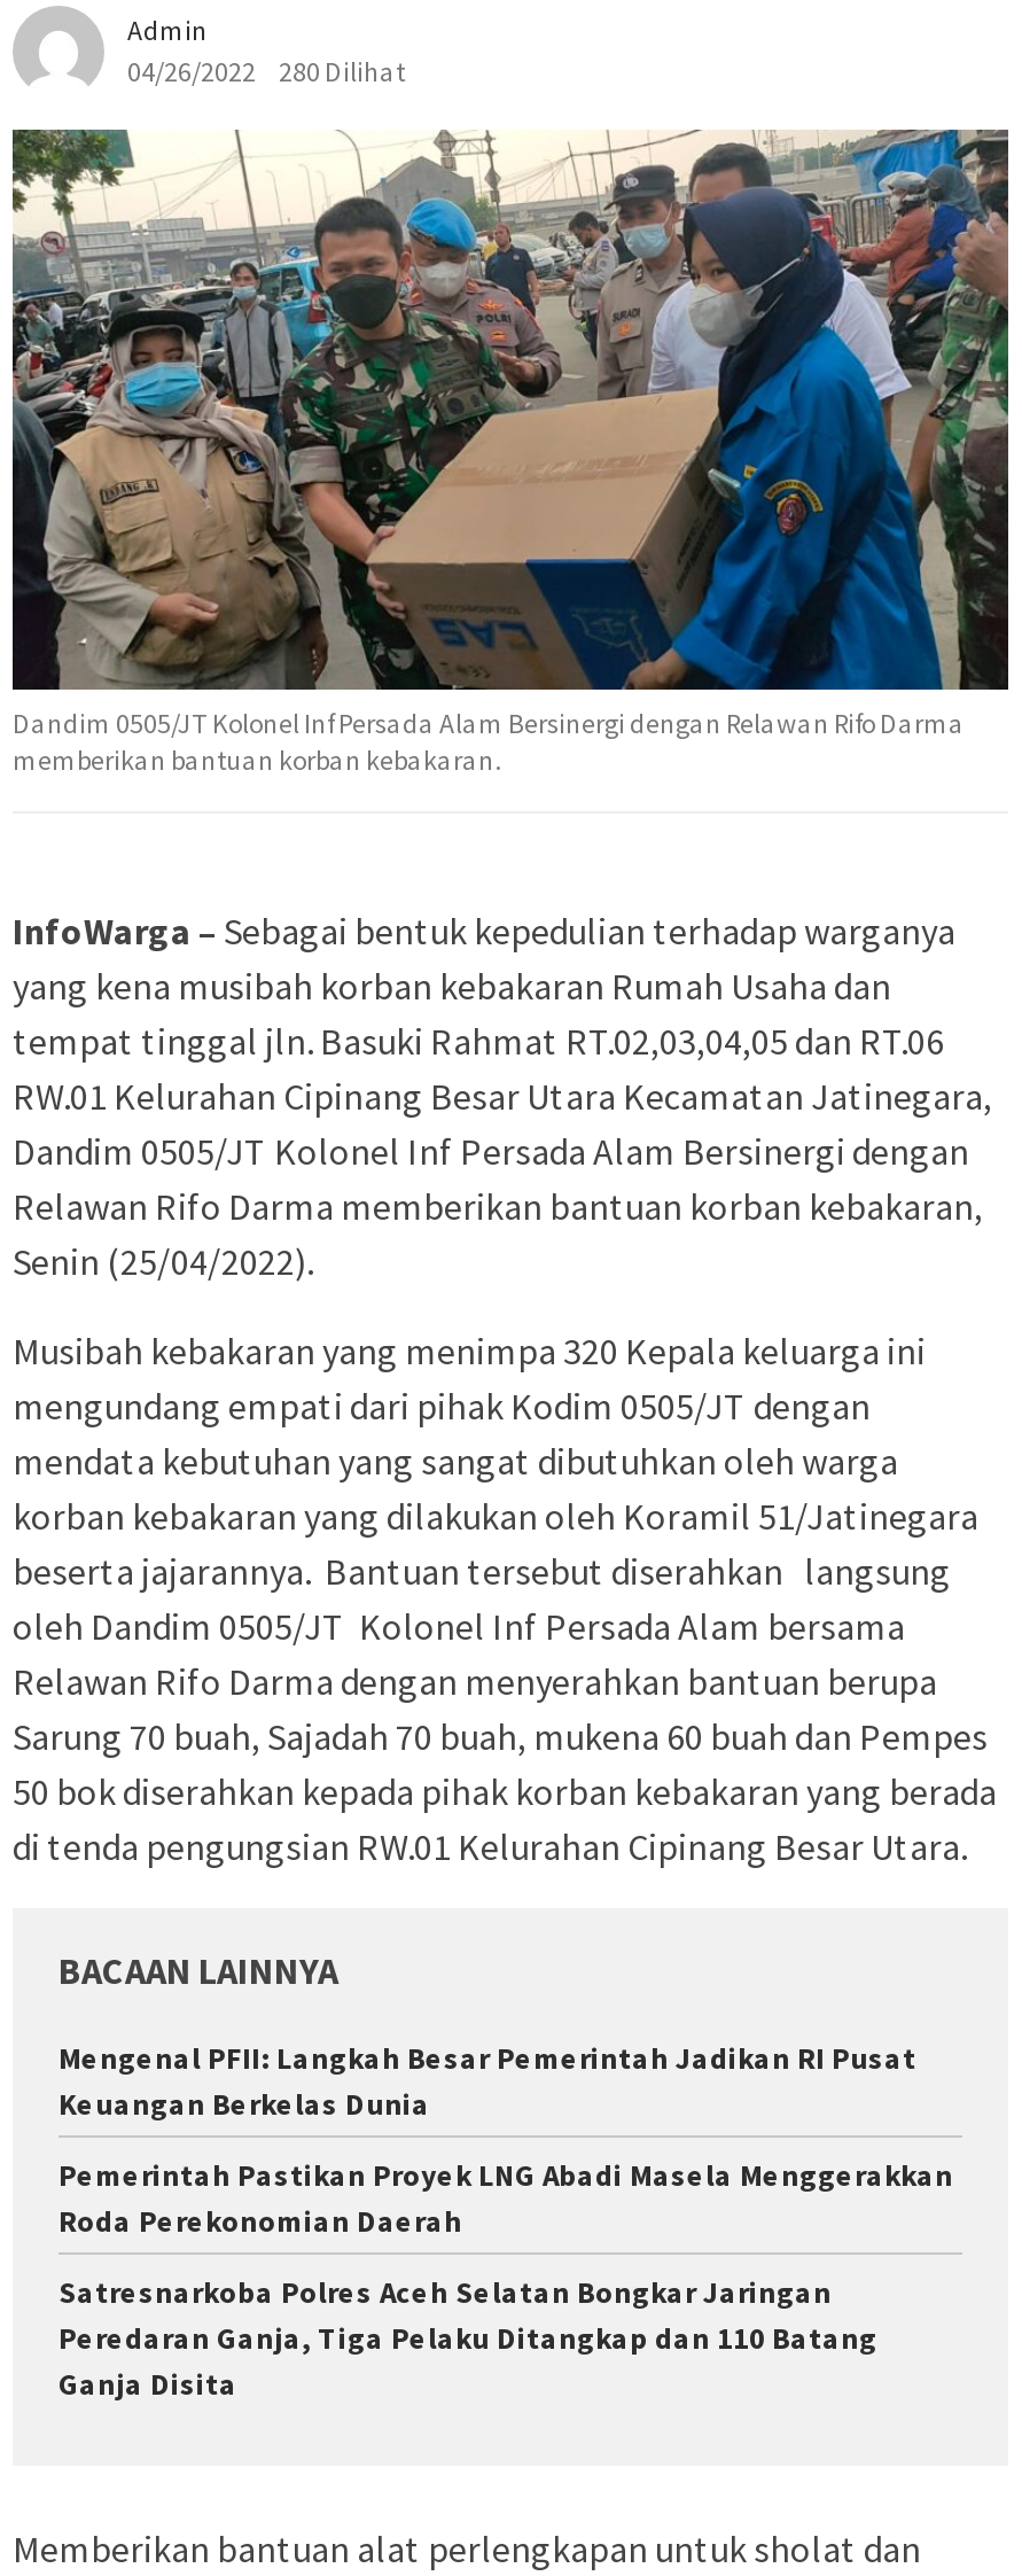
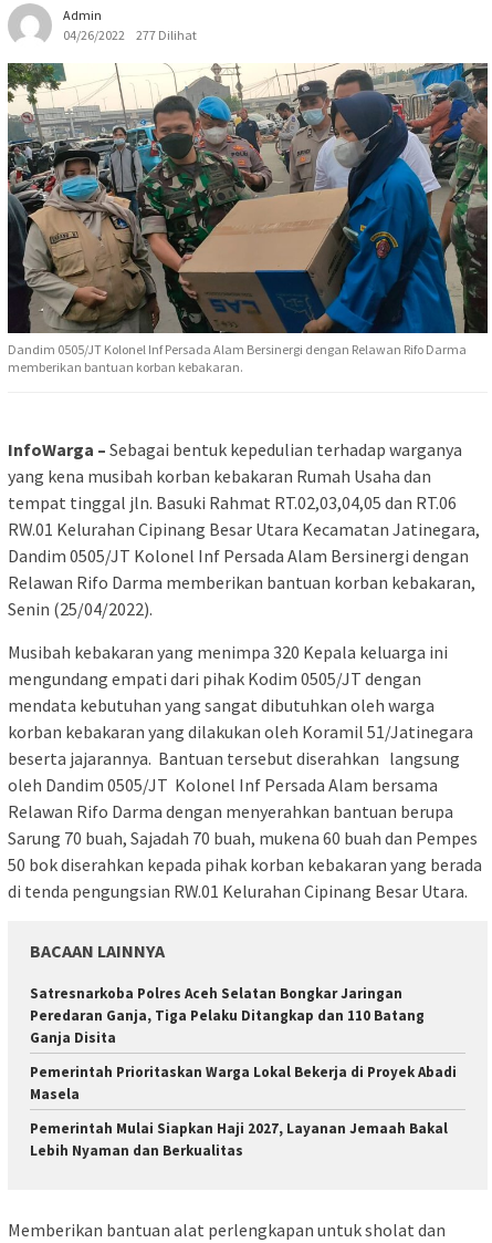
[127,55,405,89] 04/26/2022 280 Dilihat -> [63,27,197,44] 04/26/2022 277 Dilihat
[58,2040,953,2242] Mengenal PFII: Langkah Besar Pemerintah Jadikan RI Pusat | Keuangan Berkelas Dunia | Pemerintah Pastikan Proyek LNG Abadi Masela Menggerakkan | Roda Perekonomian Daerah -> none
moved [58,2274,877,2405] -> [30,985,425,1048]: Satresnarkoba Polres Aceh Selatan Bongkar Jaringan | Peredaran Ganja, Tiga Pelaku Ditangkap dan 110 Batang | Ganja Disita
none -> [30,1063,457,1161] Pemerintah Prioritaskan Warga Lokal Bekerja di Proyek Abadi | Masela | Pemerintah Mulai Siapkan Haji 2027, Layanan Jemaah Bakal | Lebih Nyaman dan Berkualitas

